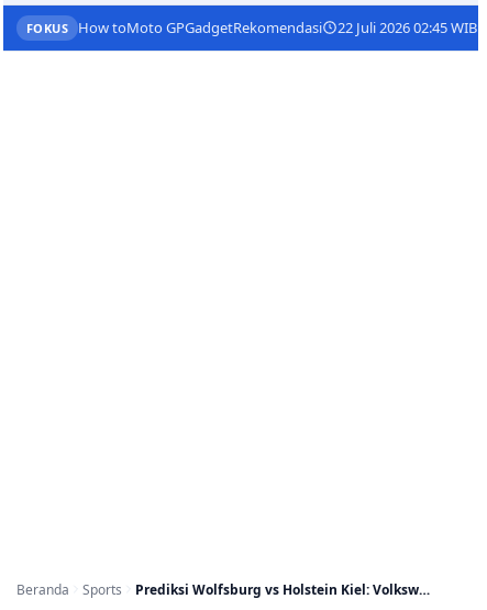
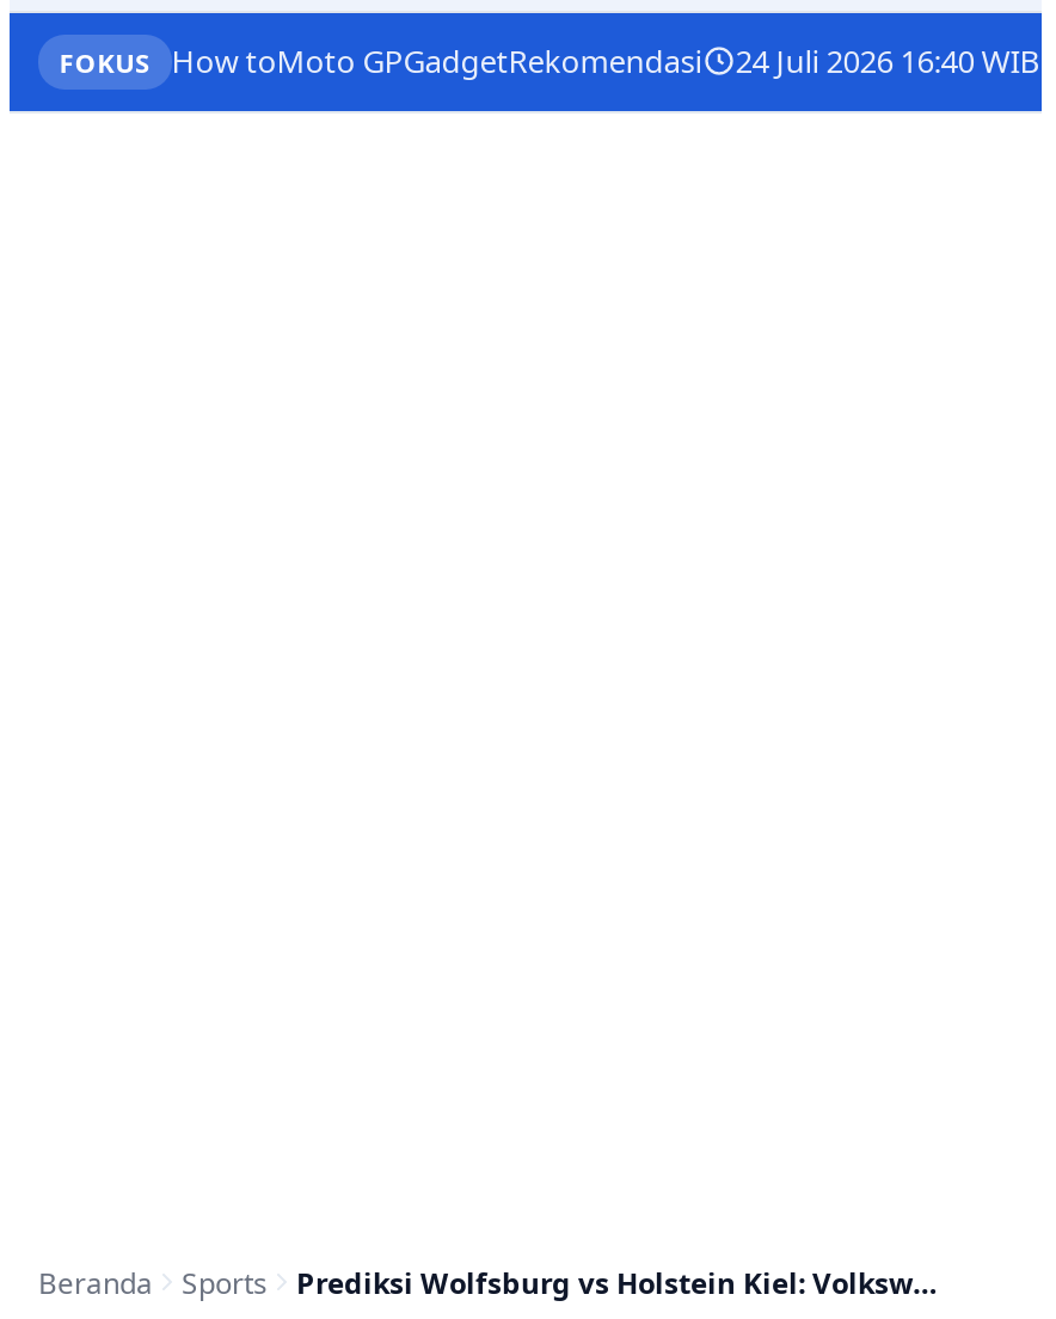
[26,18,477,38] FOKUS How toMoto GPGadgetRekomendasi 22 Juli 2026 02:45 WIB -> [59,41,1039,84] FOKUS How toMoto GPGadgetRekomendasi 24 Juli 2026 16:40 WIB

